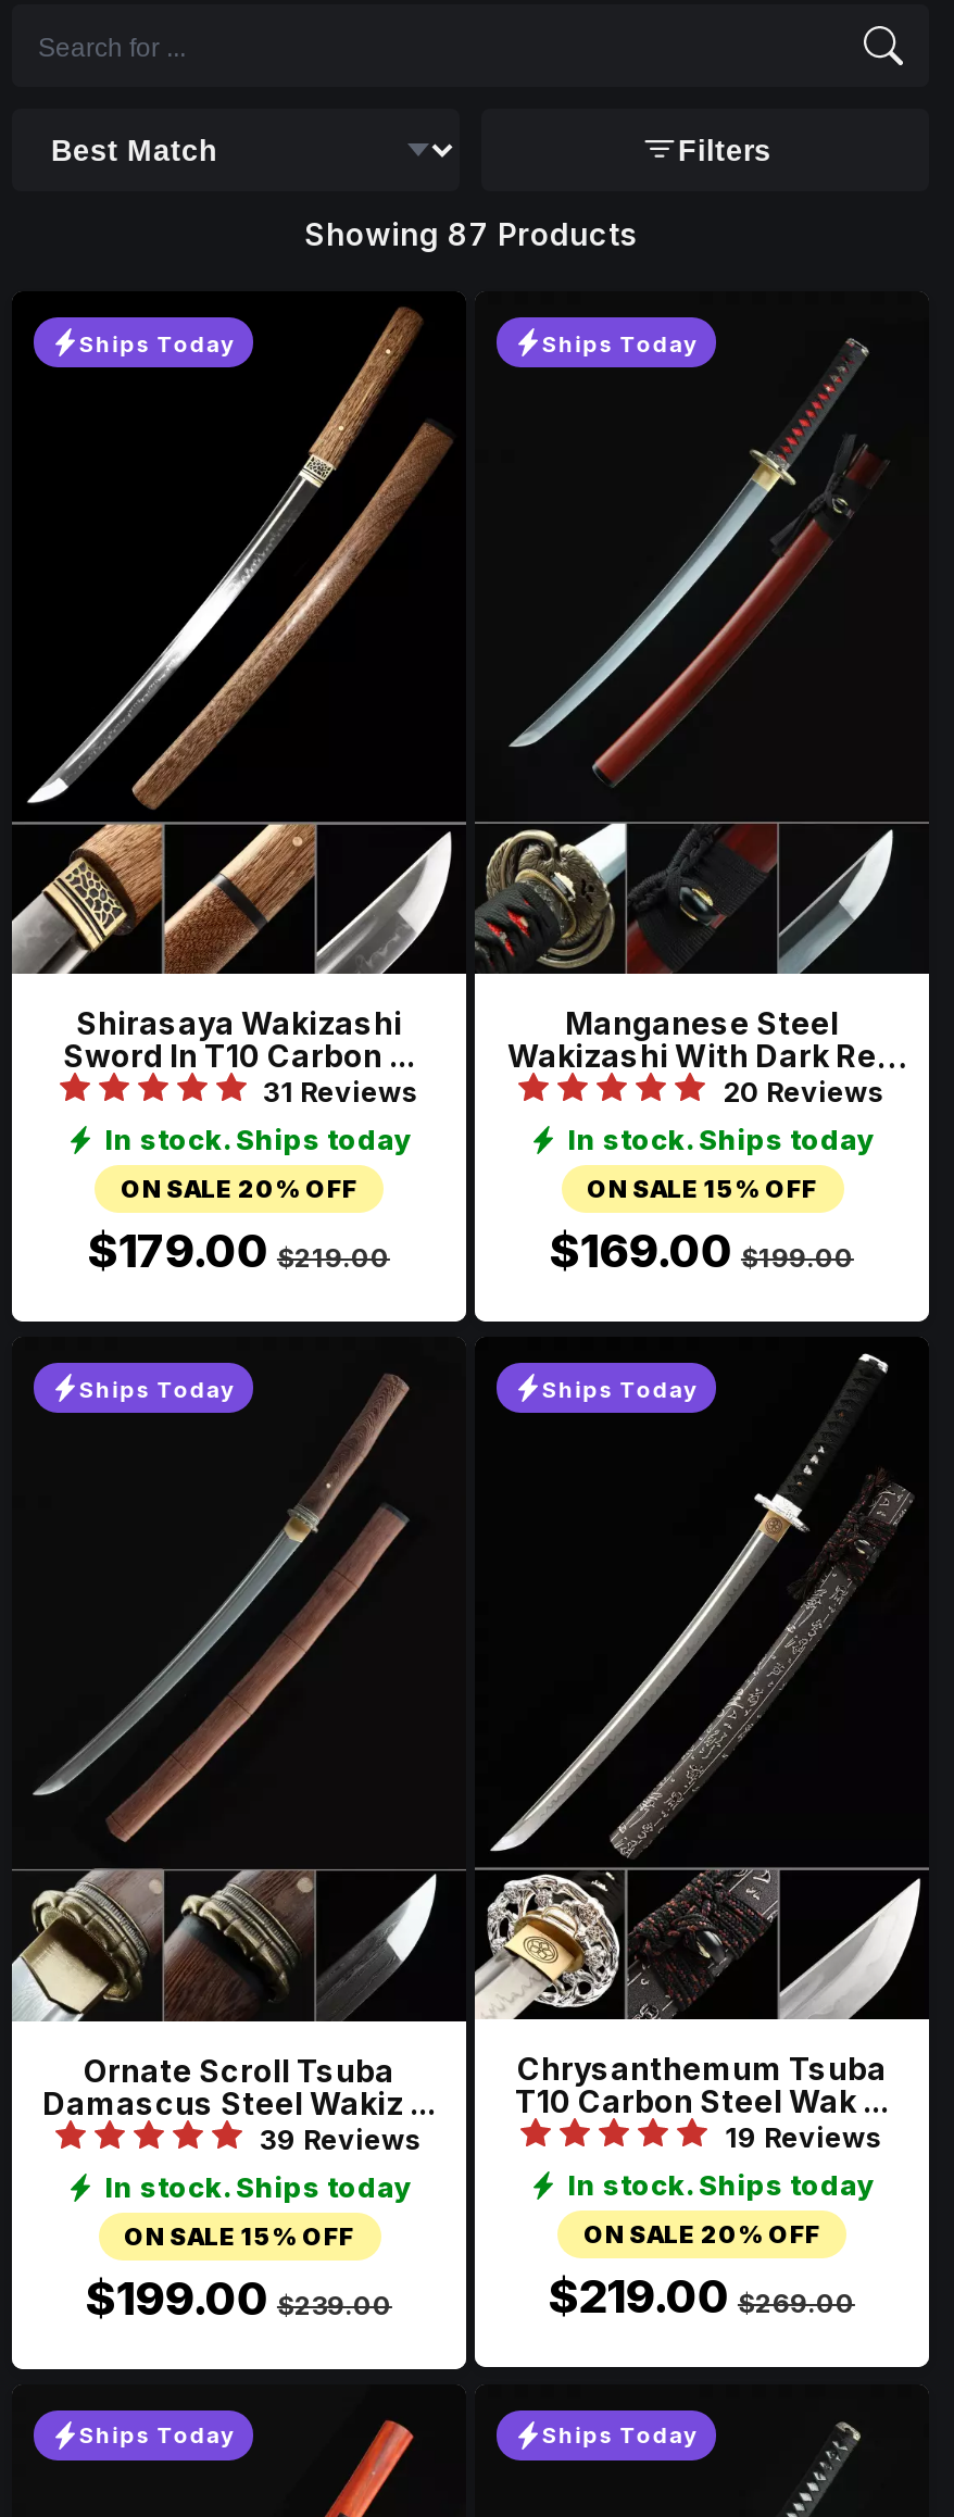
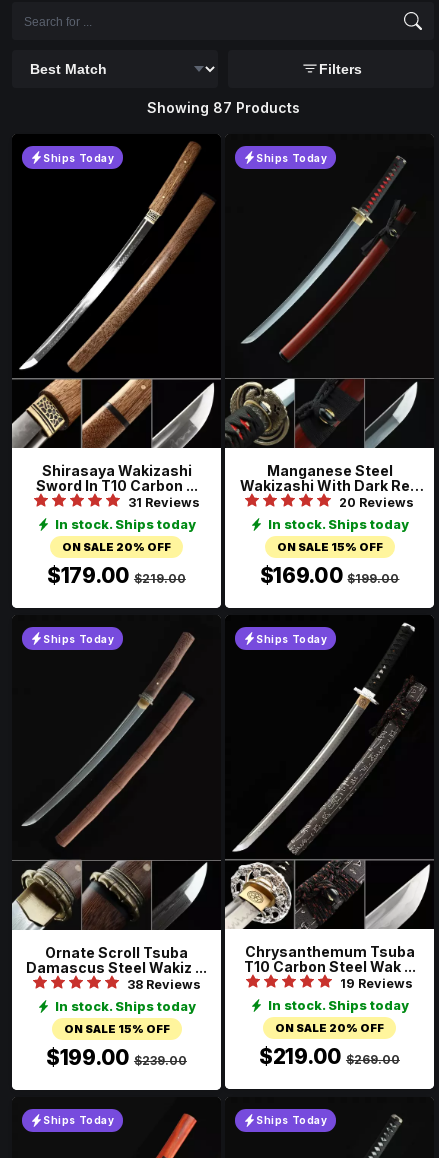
[260,2122,423,2155] 39 Reviews -> [126,976,200,991] 38 Reviews

